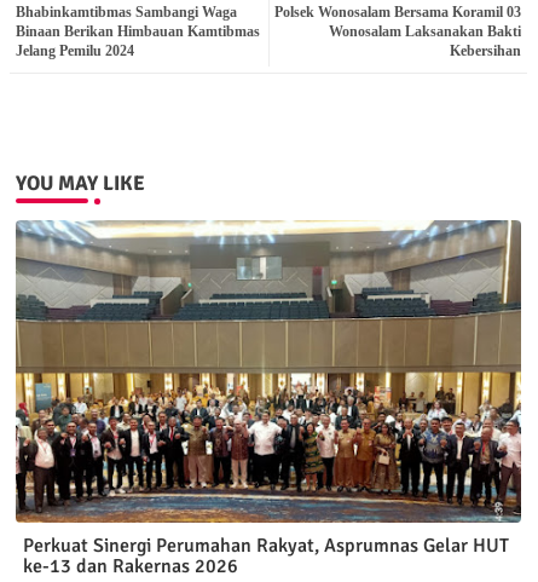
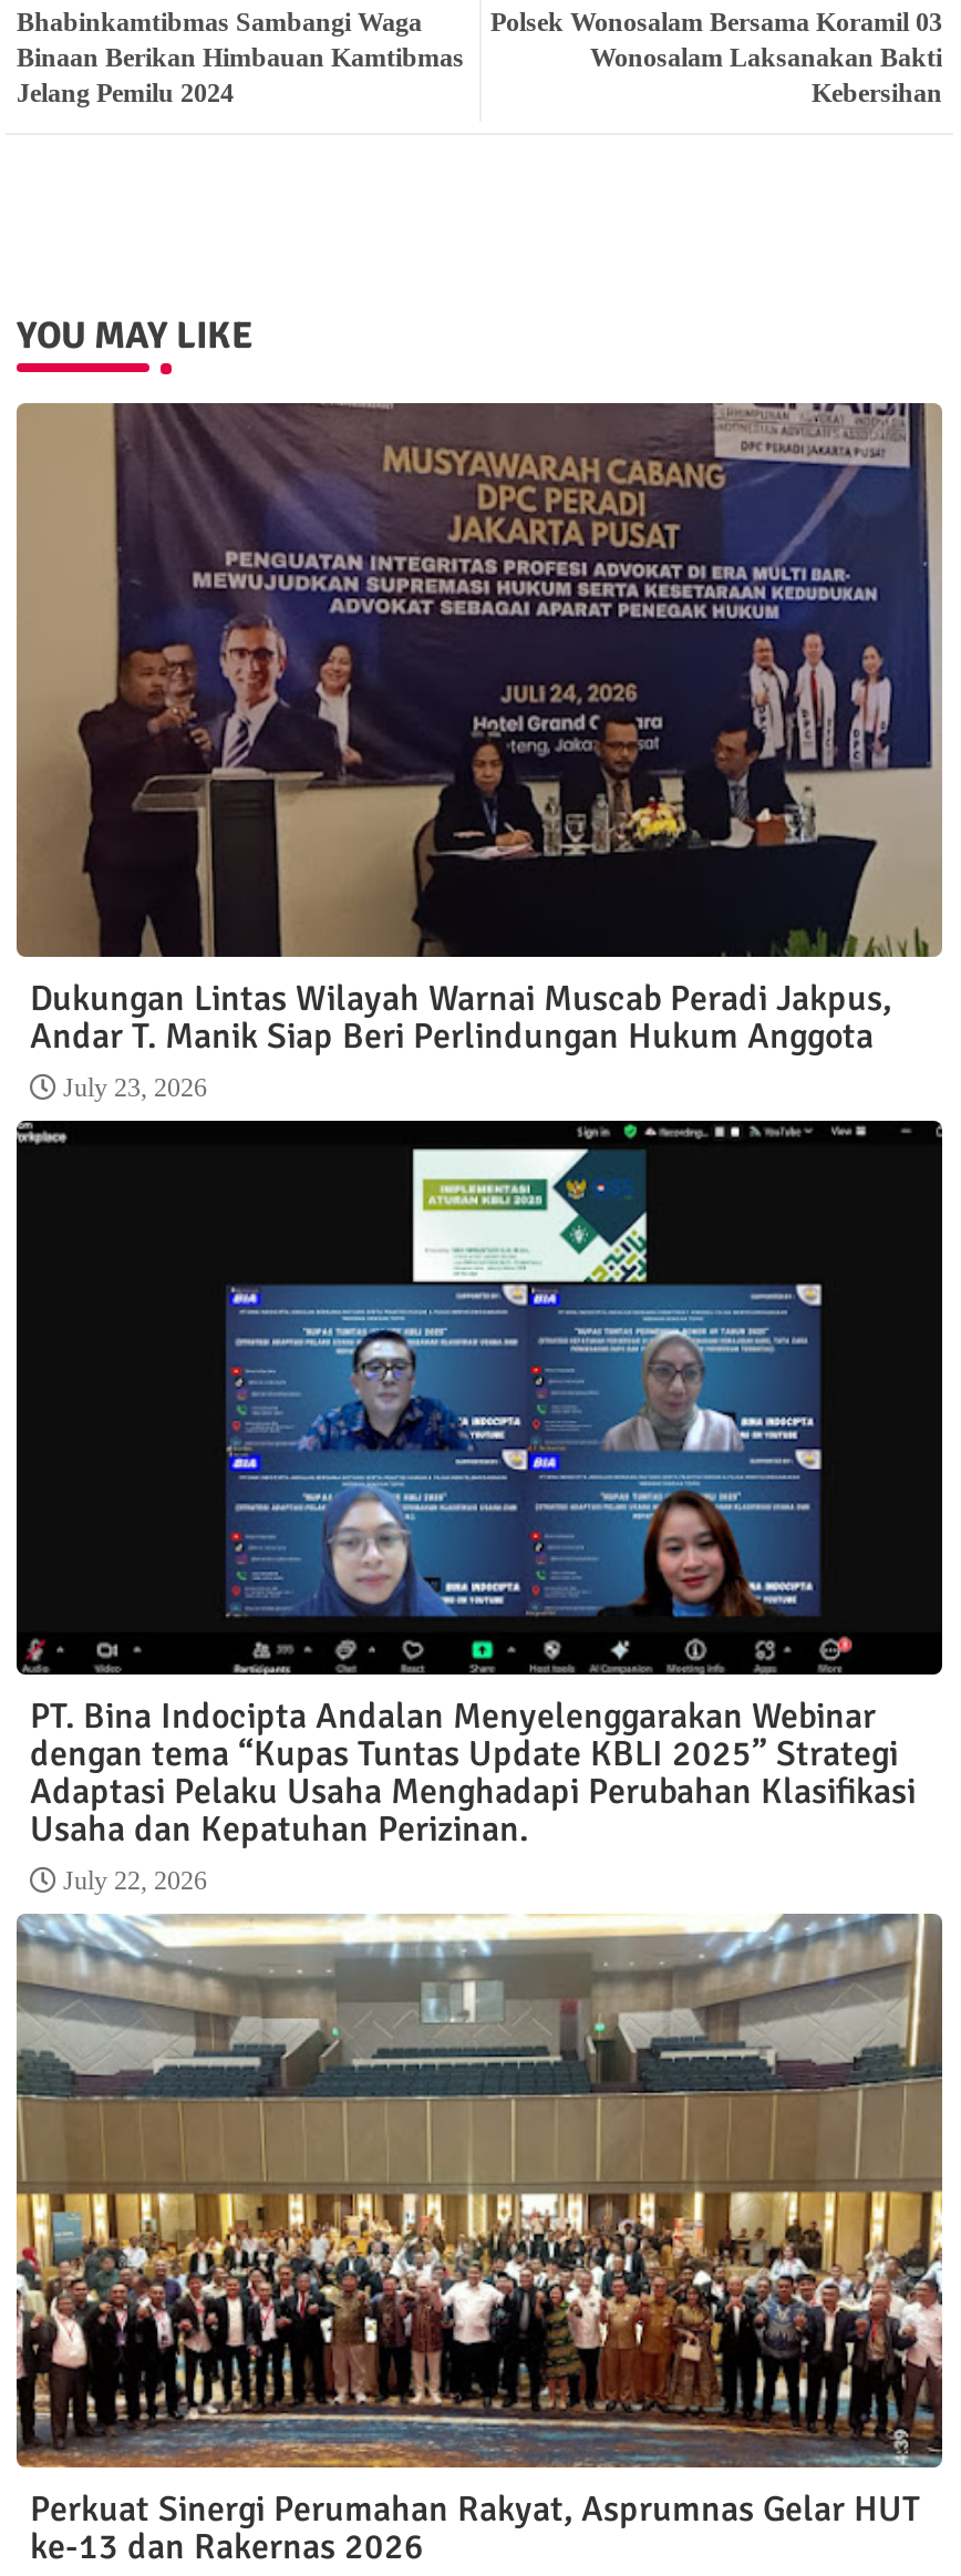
none -> [14,401,942,1103] [image] | Dukungan Lintas Wilayah Warnai Muscab Peradi Jakpus, | Andar T. Manik Siap Beri Perlindungan Hukum Anggota | July 23, 2026
none -> [14,1119,944,1896] [image] | PT. Bina Indocipta Andalan Menyelenggarakan Webinar | dengan tema “Kupas Tuntas Update KBLI 2025” Strategi | Adaptasi Pelaku Usaha Menghadapi Perubahan Klasifikasi | Usaha dan Kepatuhan Perizinan. | July 22, 2026

